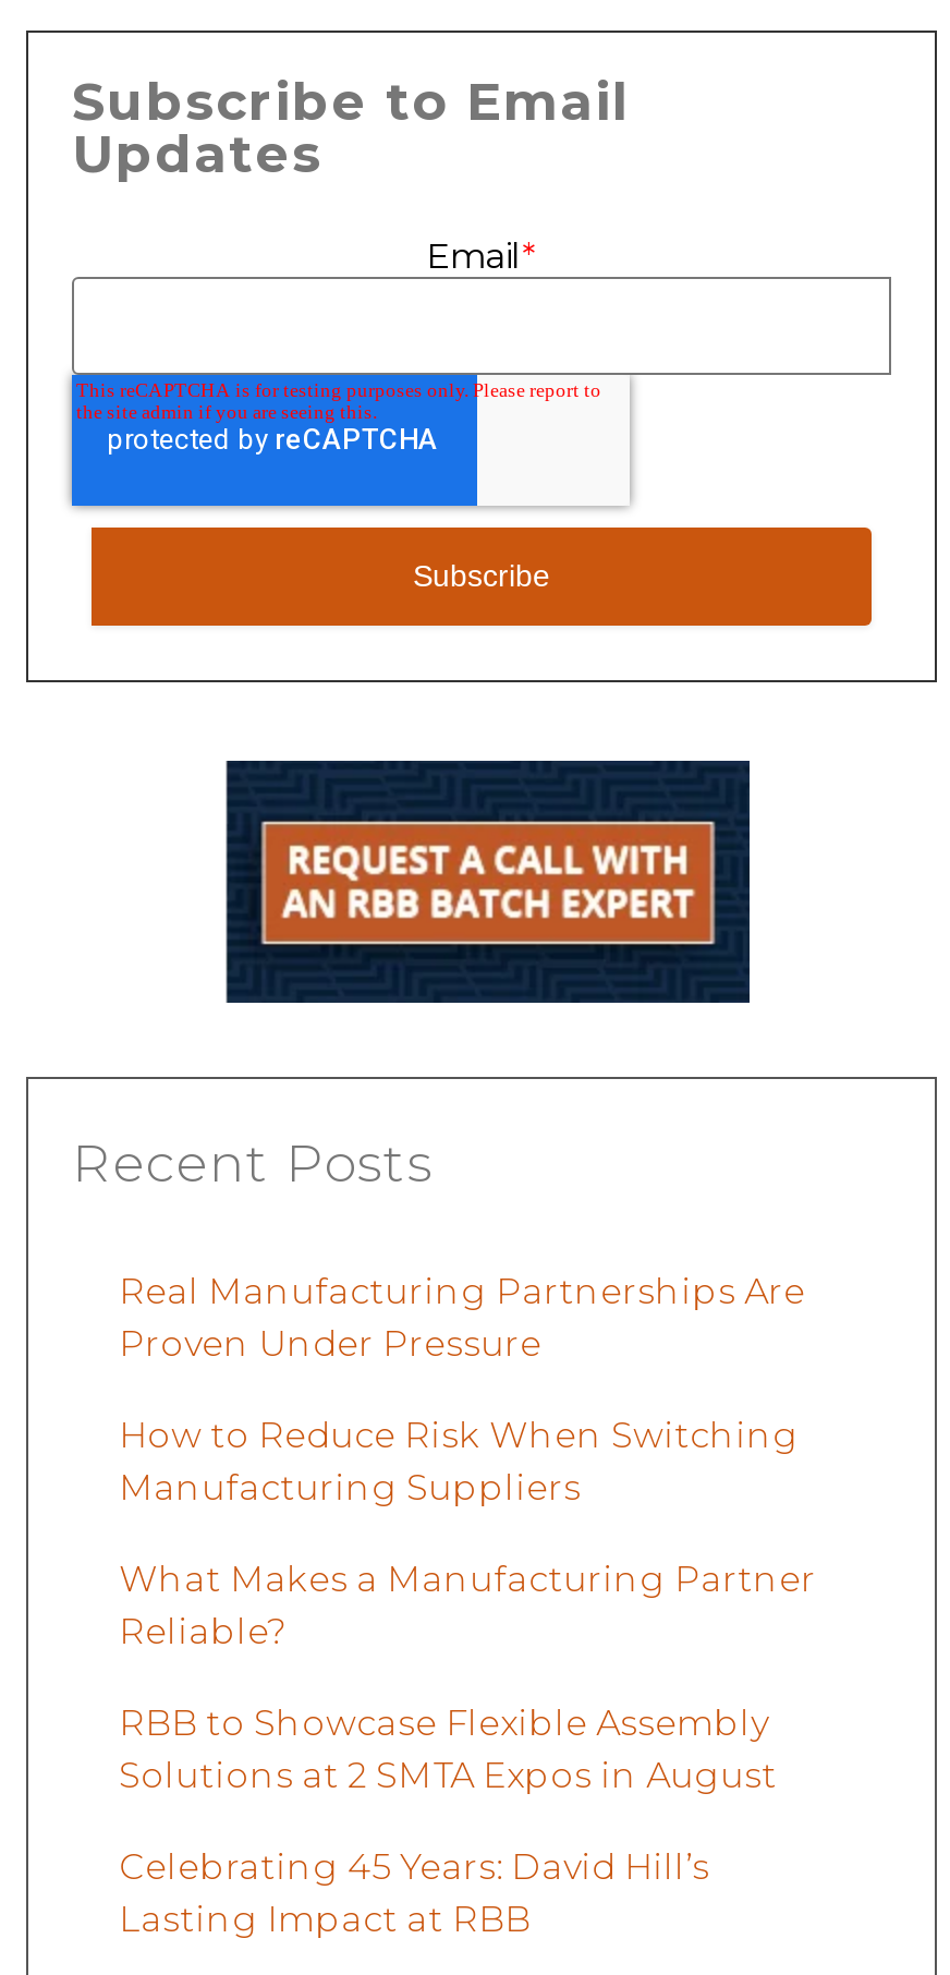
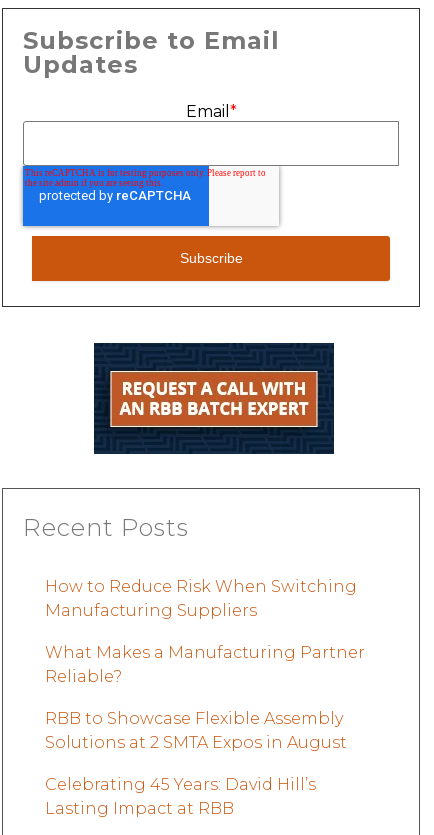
[119,1270,805,1364] Real Manufacturing Partnerships Are | Proven Under Pressure -> none

